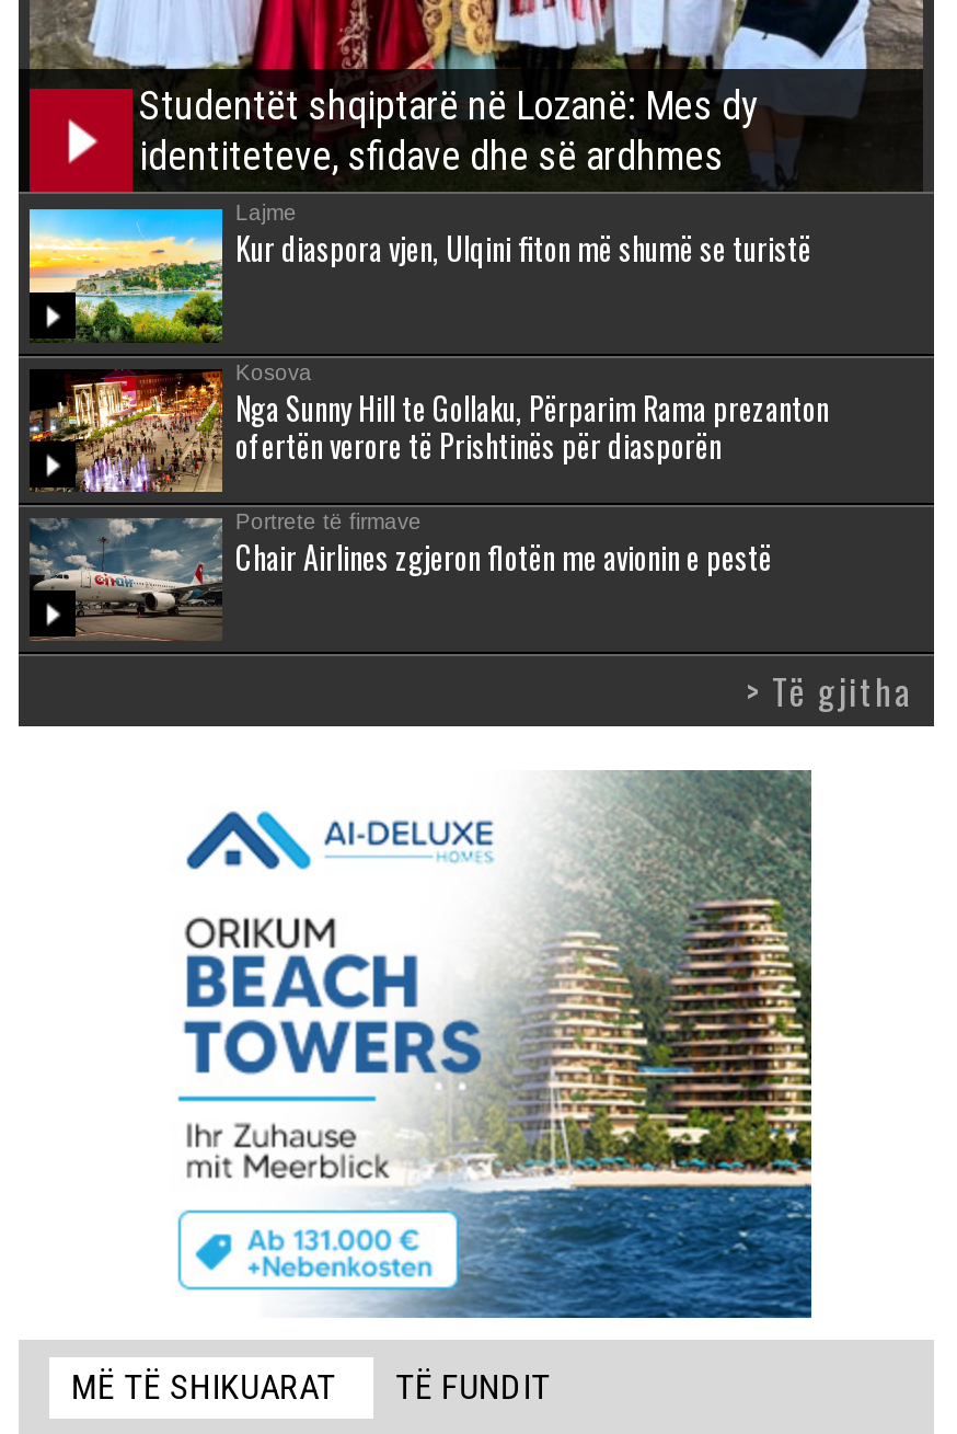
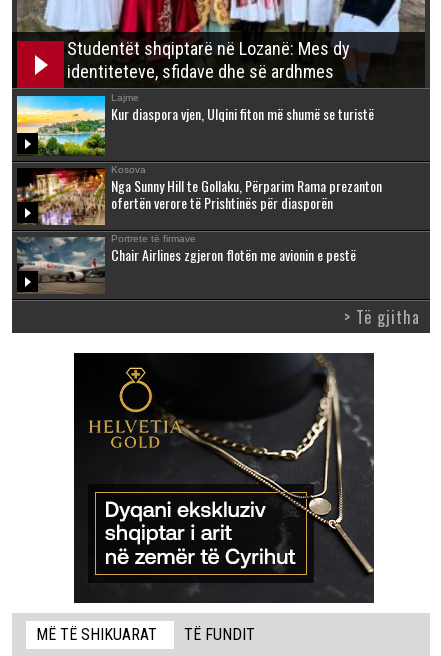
[154,771,814,1321] [image] -> [73,352,375,604] [image]

